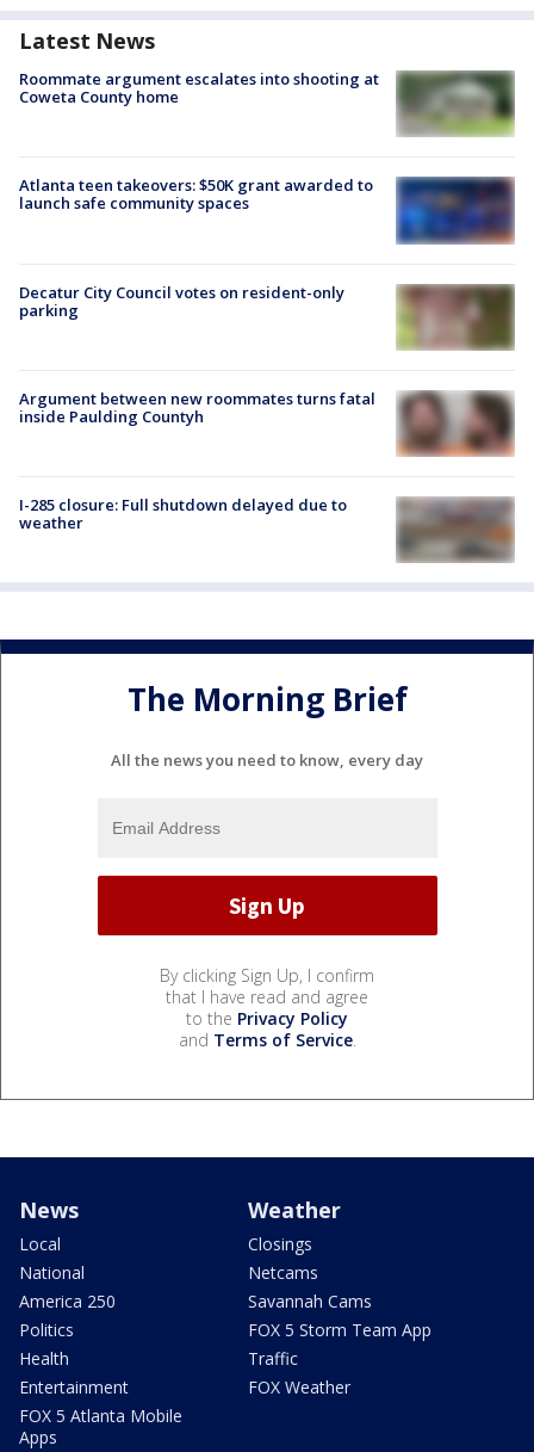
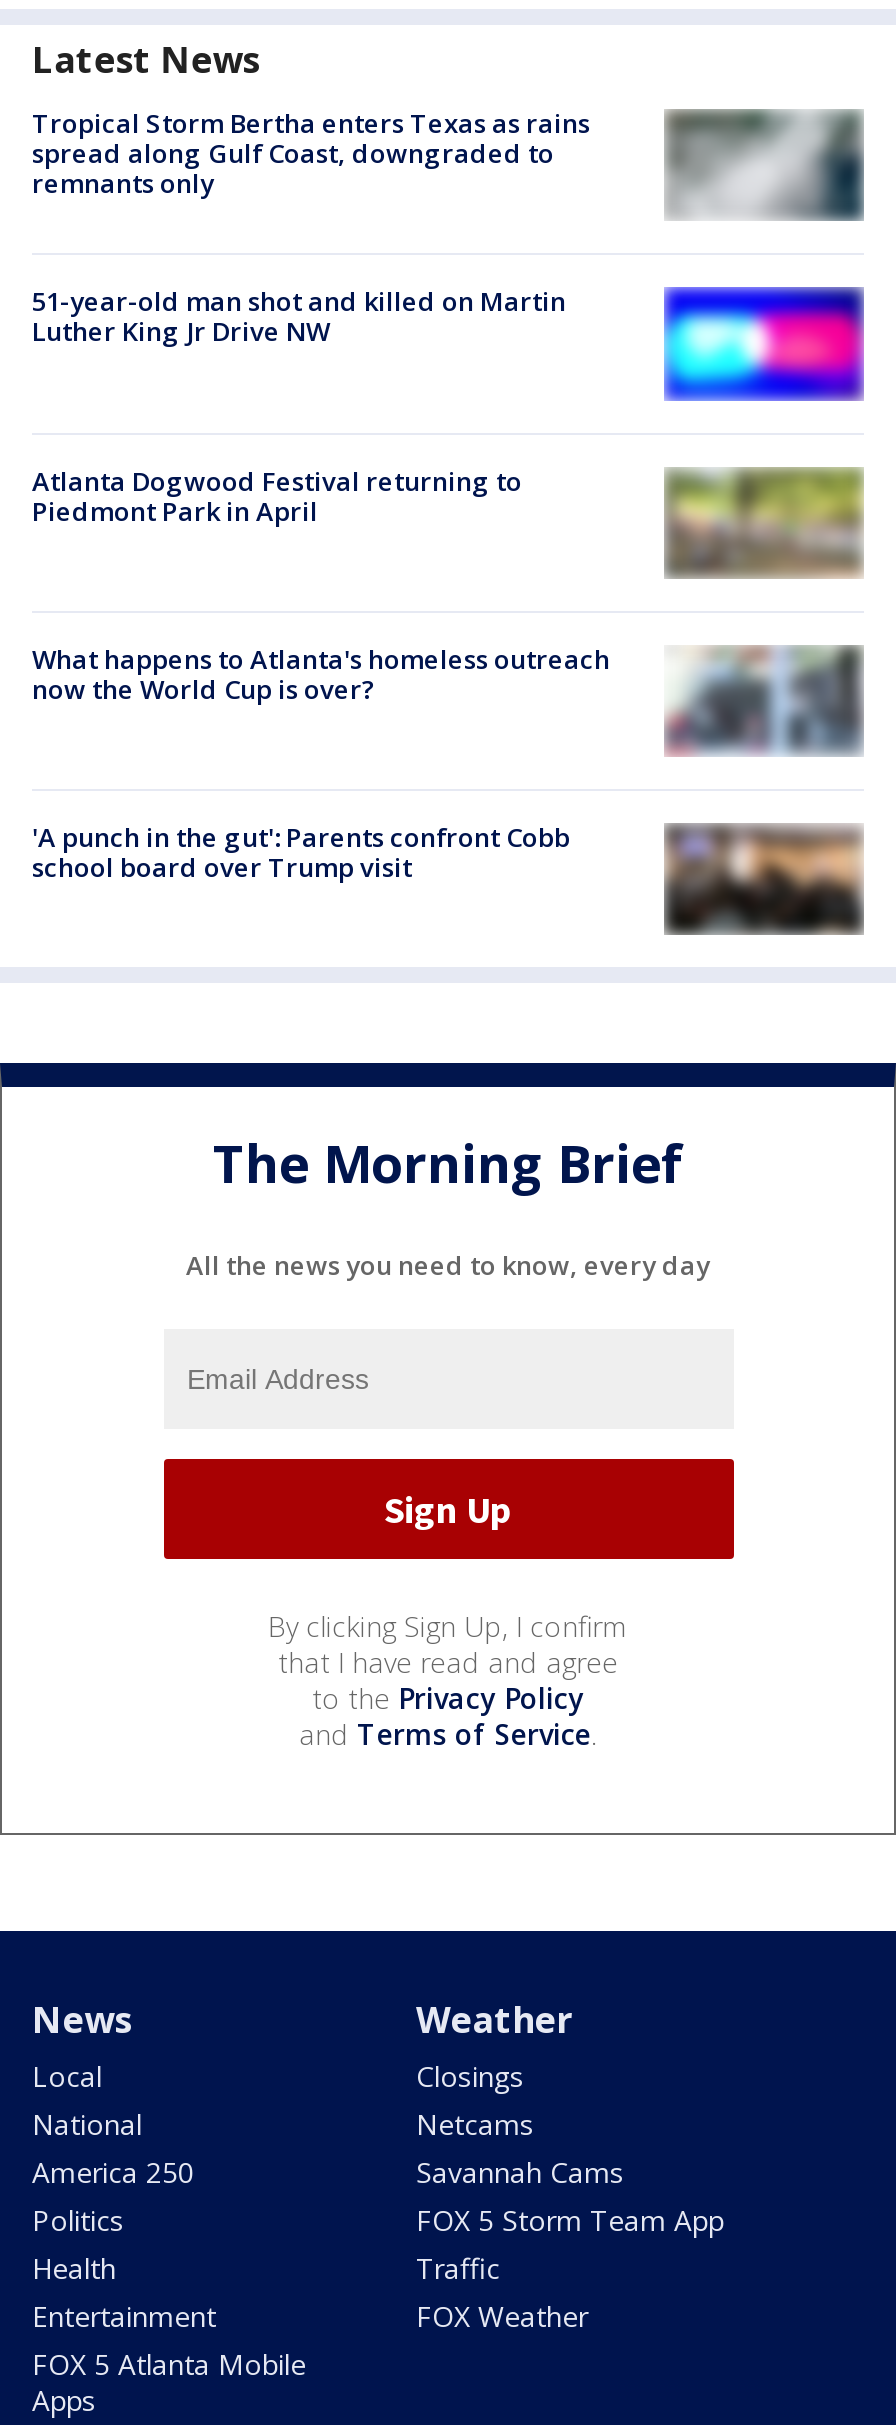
[19,68,379,108] Roommate argument escalates into shooting at | Coweta County home -> [32,105,590,201] Tropical Storm Bertha enters Texas as rains | spread along Gulf Coast, downgraded to | remnants only
[399,70,515,137] [image] -> [672,111,864,221] [image]
[19,175,373,214] Atlanta teen takeovers: $50K grant awarded to | launch safe community spaces -> [32,284,566,350] 51-year-old man shot and killed on Martin | Luther King Jr Drive NW
[396,177,515,245] [image] -> [664,287,864,401] [image]
[19,281,344,321] Decatur City Council votes on resident-only | parking -> [32,462,522,528] Atlanta Dogwood Festival returning to | Piedmont Park in April
[396,284,514,351] [image] -> [666,467,864,577] [image]
[19,388,515,457] [image] | Argument between new roommates turns fatal | inside Paulding Countyh -> [32,641,864,757] [image] | What happens to Atlanta's homeless outreach | now the World Cup is over?
[19,494,347,534] I-285 closure: Full shutdown delayed due to | weather -> [32,819,570,885] 'A punch in the gut': Parents confront Cobb | school board over Trump visit
[398,499,514,563] [image] -> [666,825,862,933] [image]

